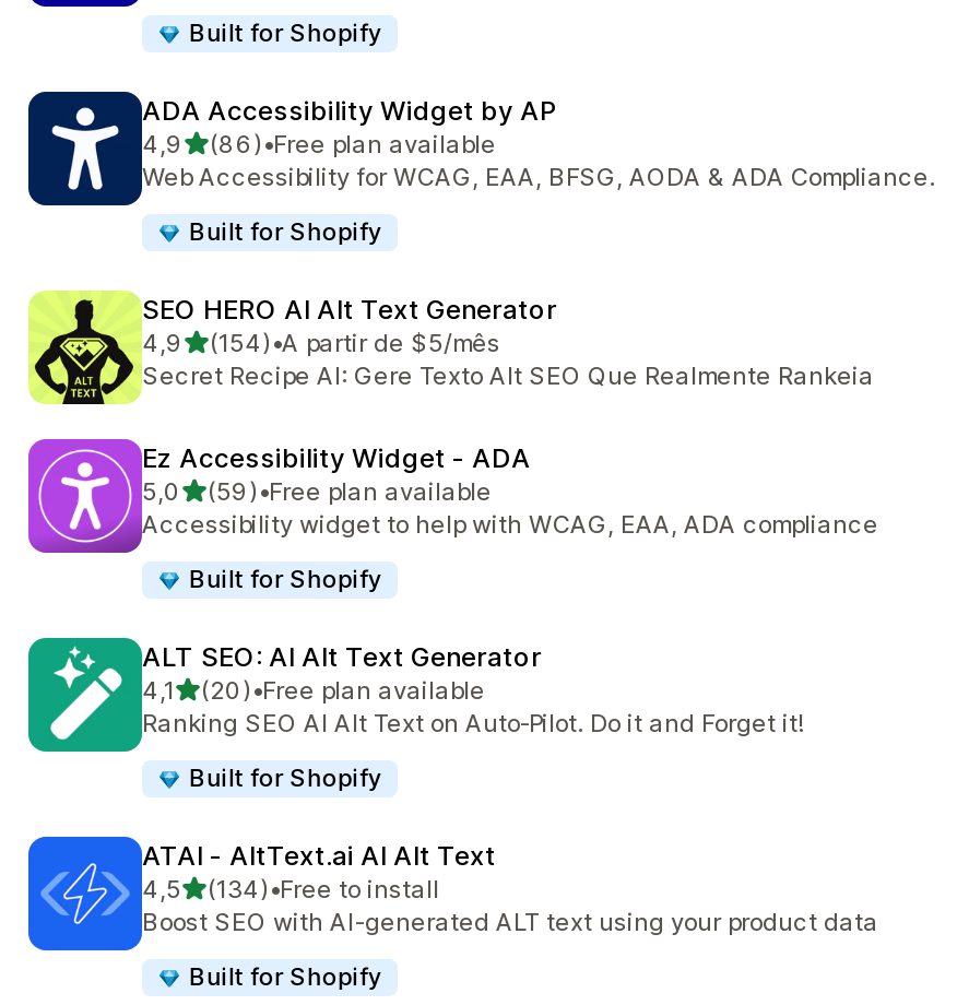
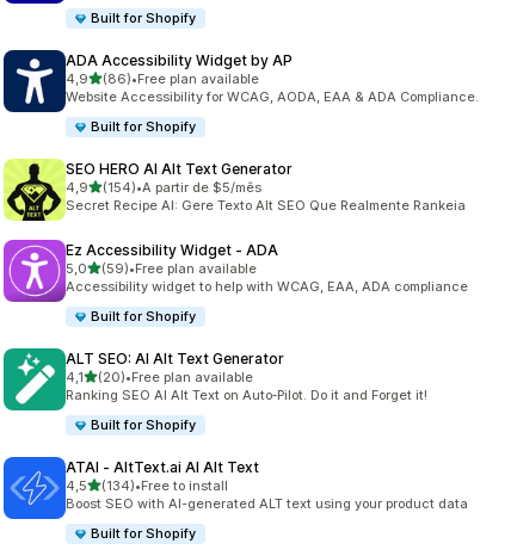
[142,162,935,192] Web Accessibility for WCAG, EAA, BFSG, AODA & ADA Compliance. -> [66,88,479,105] Website Accessibility for WCAG, AODA, EAA & ADA Compliance.

